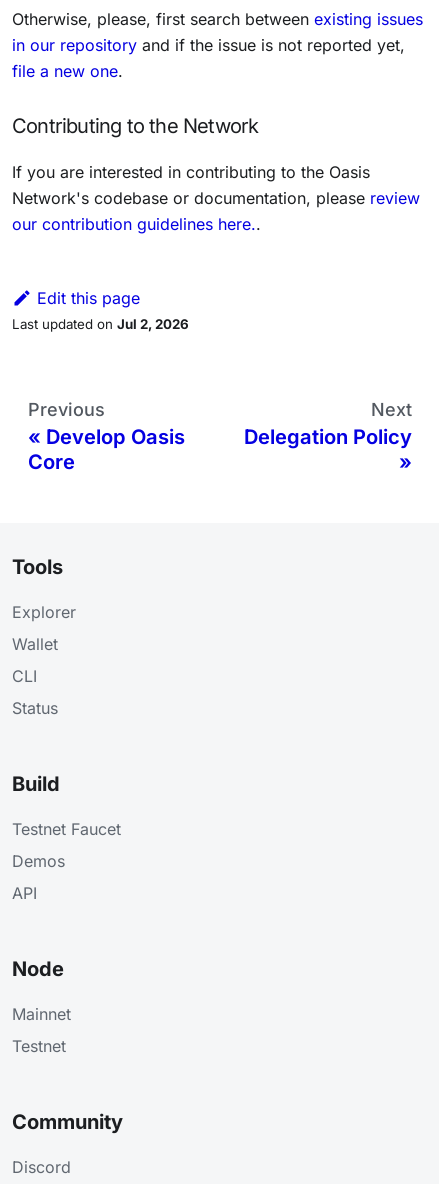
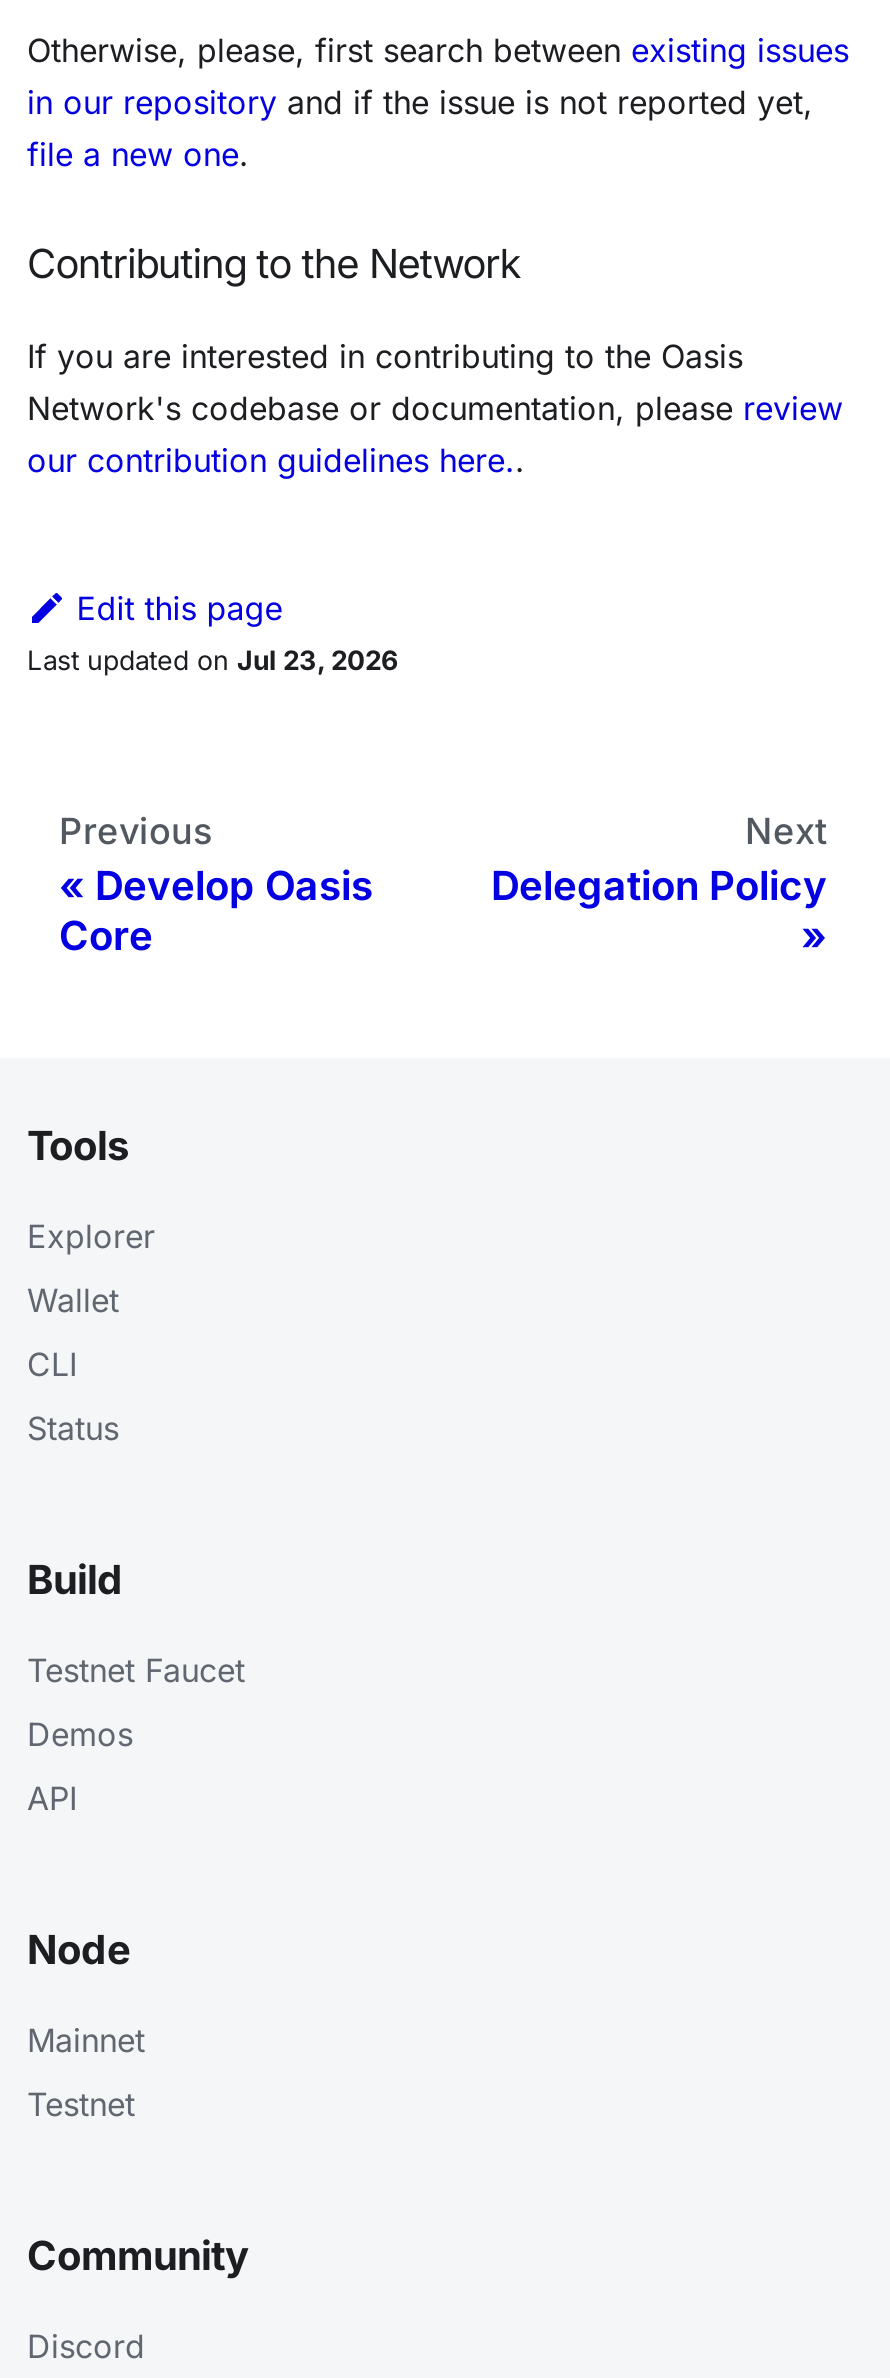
[12,316,189,332] Last updated on Jul 2, 2026 -> [27,644,399,676] Last updated on Jul 23, 2026

